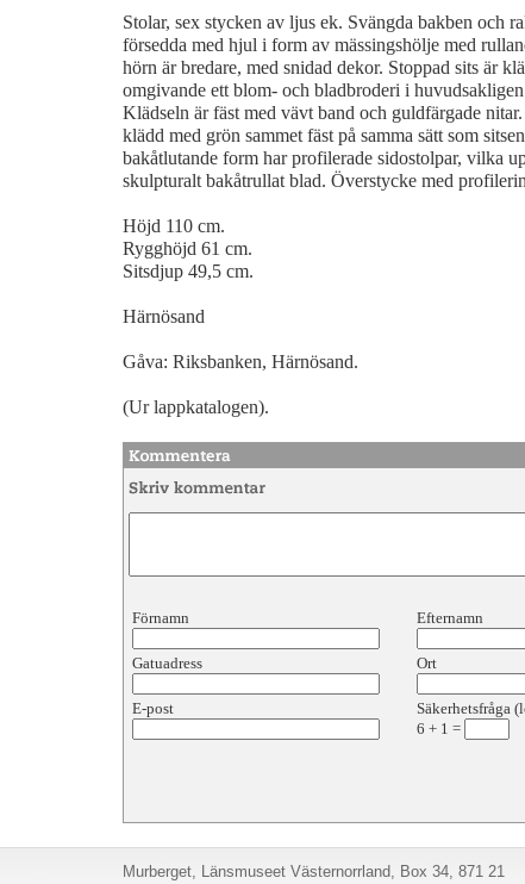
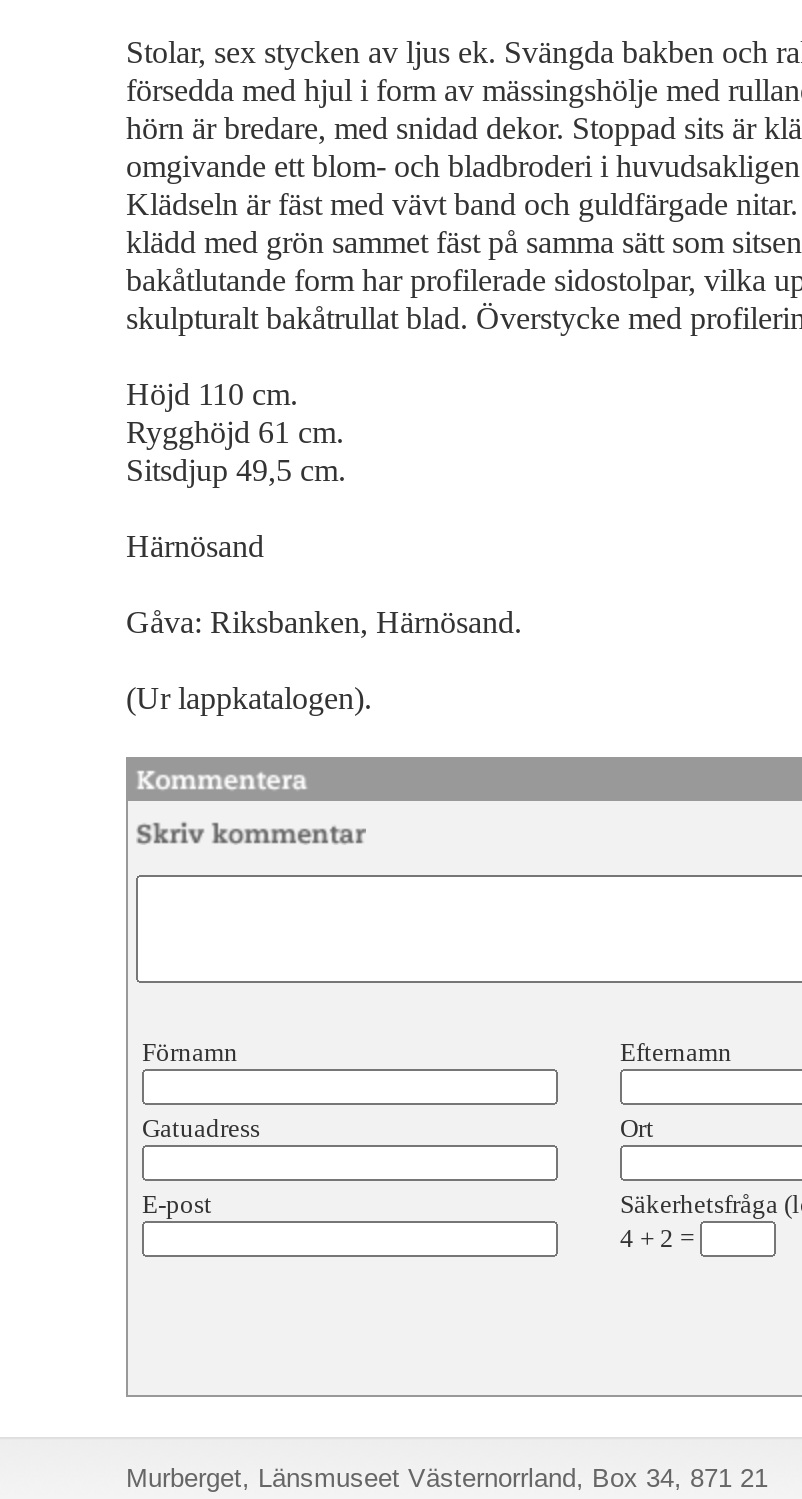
[417,720,464,737] 6 + 1 = -> [620,1223,700,1253] 4 + 2 =

